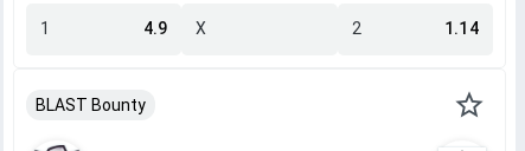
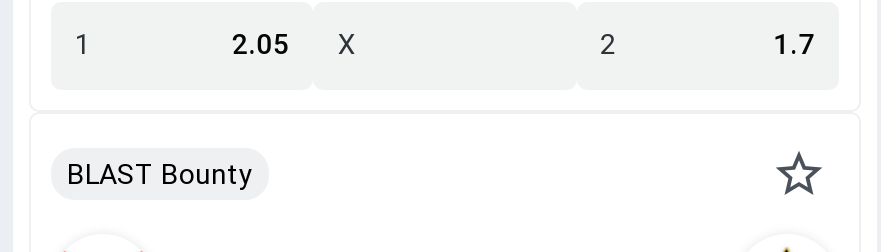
[143,19,207,38] 4.9 X -> [232,28,356,60] 2.05 X
[444,19,479,38] 1.14 -> [773,28,815,60] 1.7

